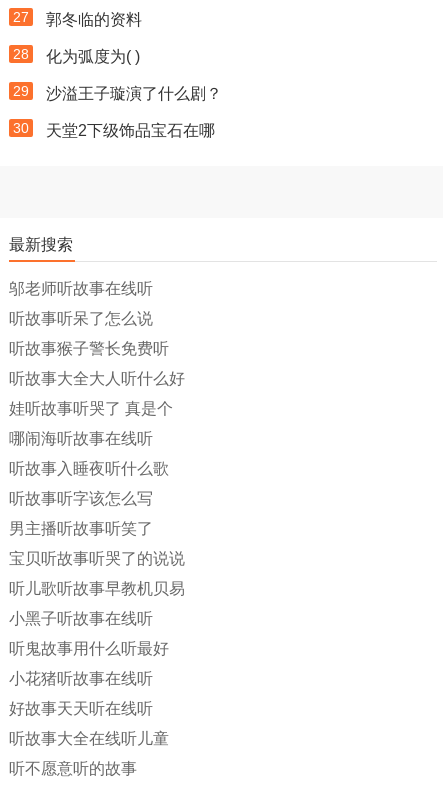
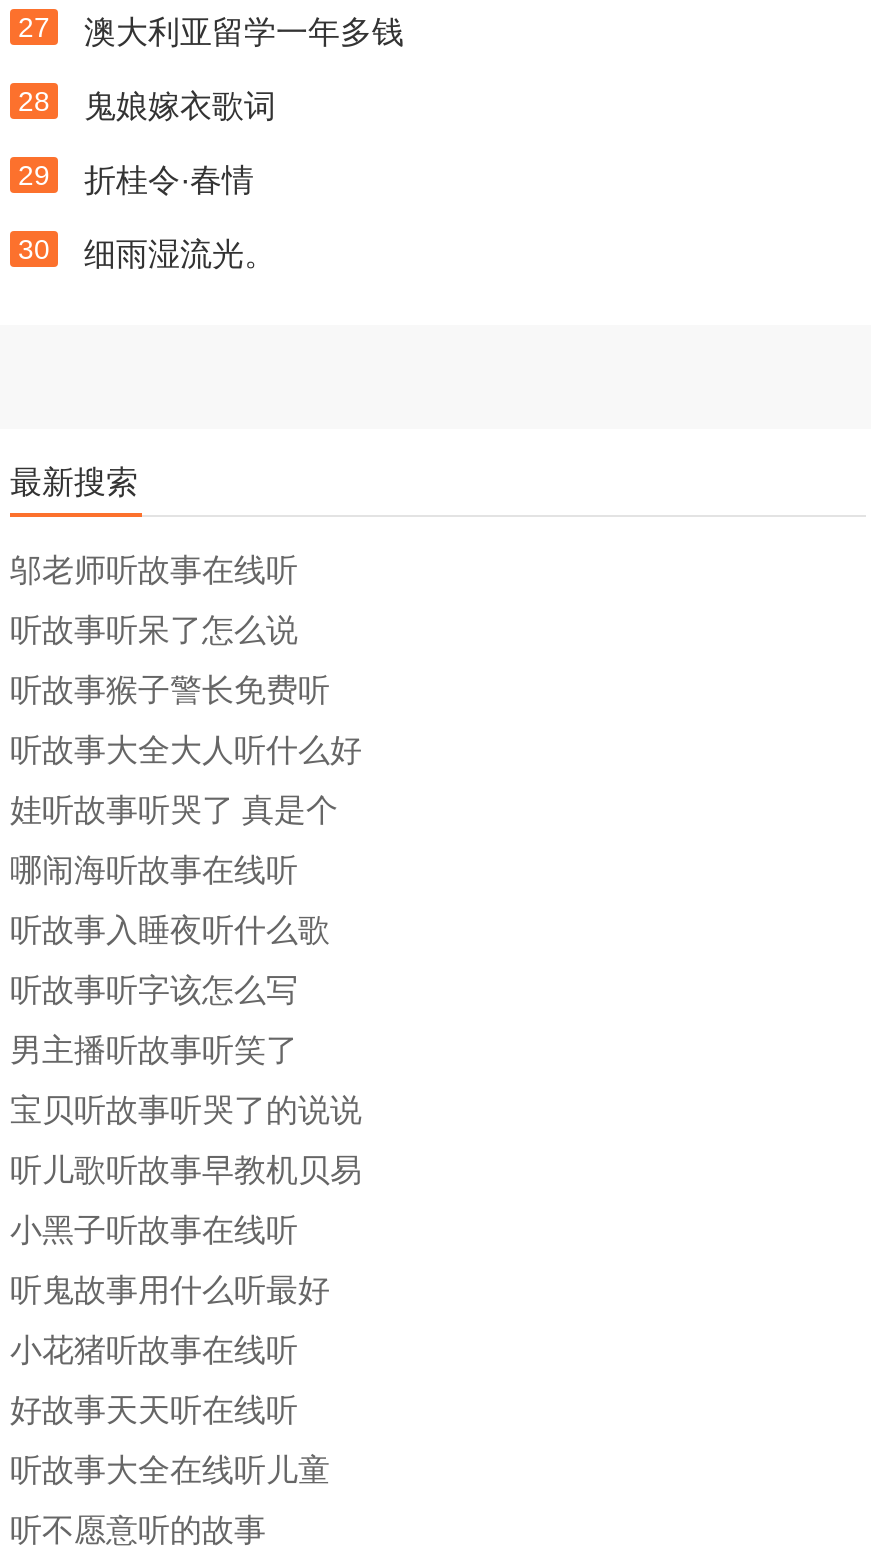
[46,11,142,28] 郭冬临的资料 -> [84,15,404,49] 澳大利亚留学一年多钱
[46,48,140,65] 化为弧度为( ) -> [84,89,276,123] 鬼娘嫁衣歌词
[46,85,222,102] 沙溢王子璇演了什么剧？ -> [84,163,254,197] 折桂令·春情
[46,122,215,139] 天堂2下级饰品宝石在哪 -> [84,237,276,271] 细雨湿流光。

